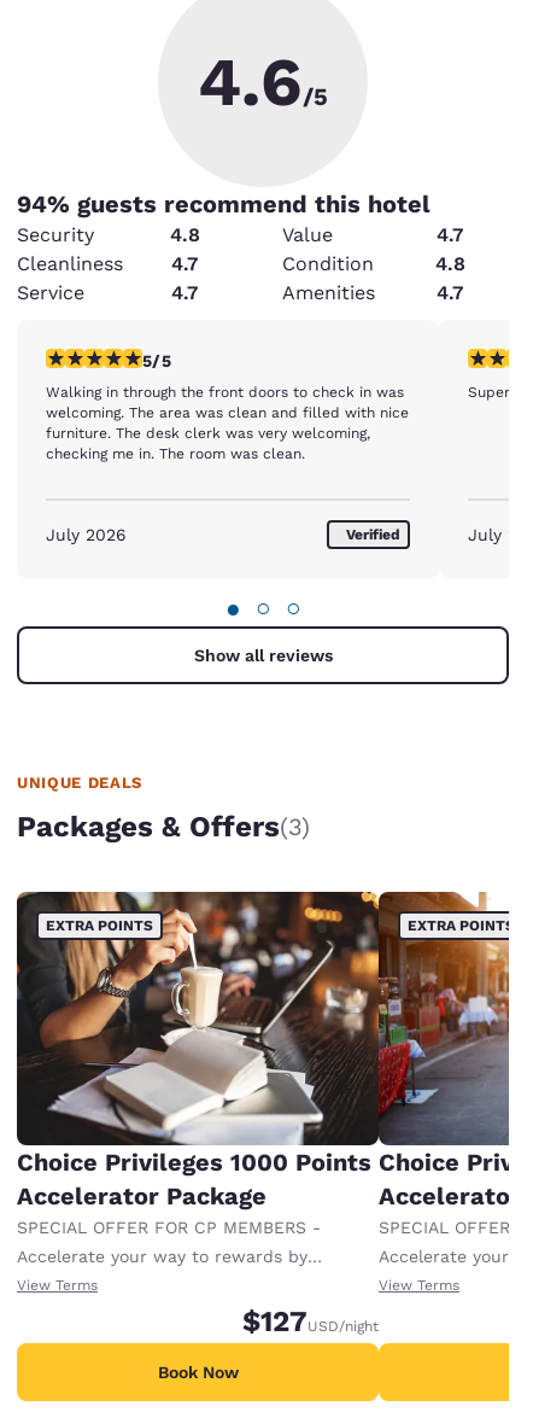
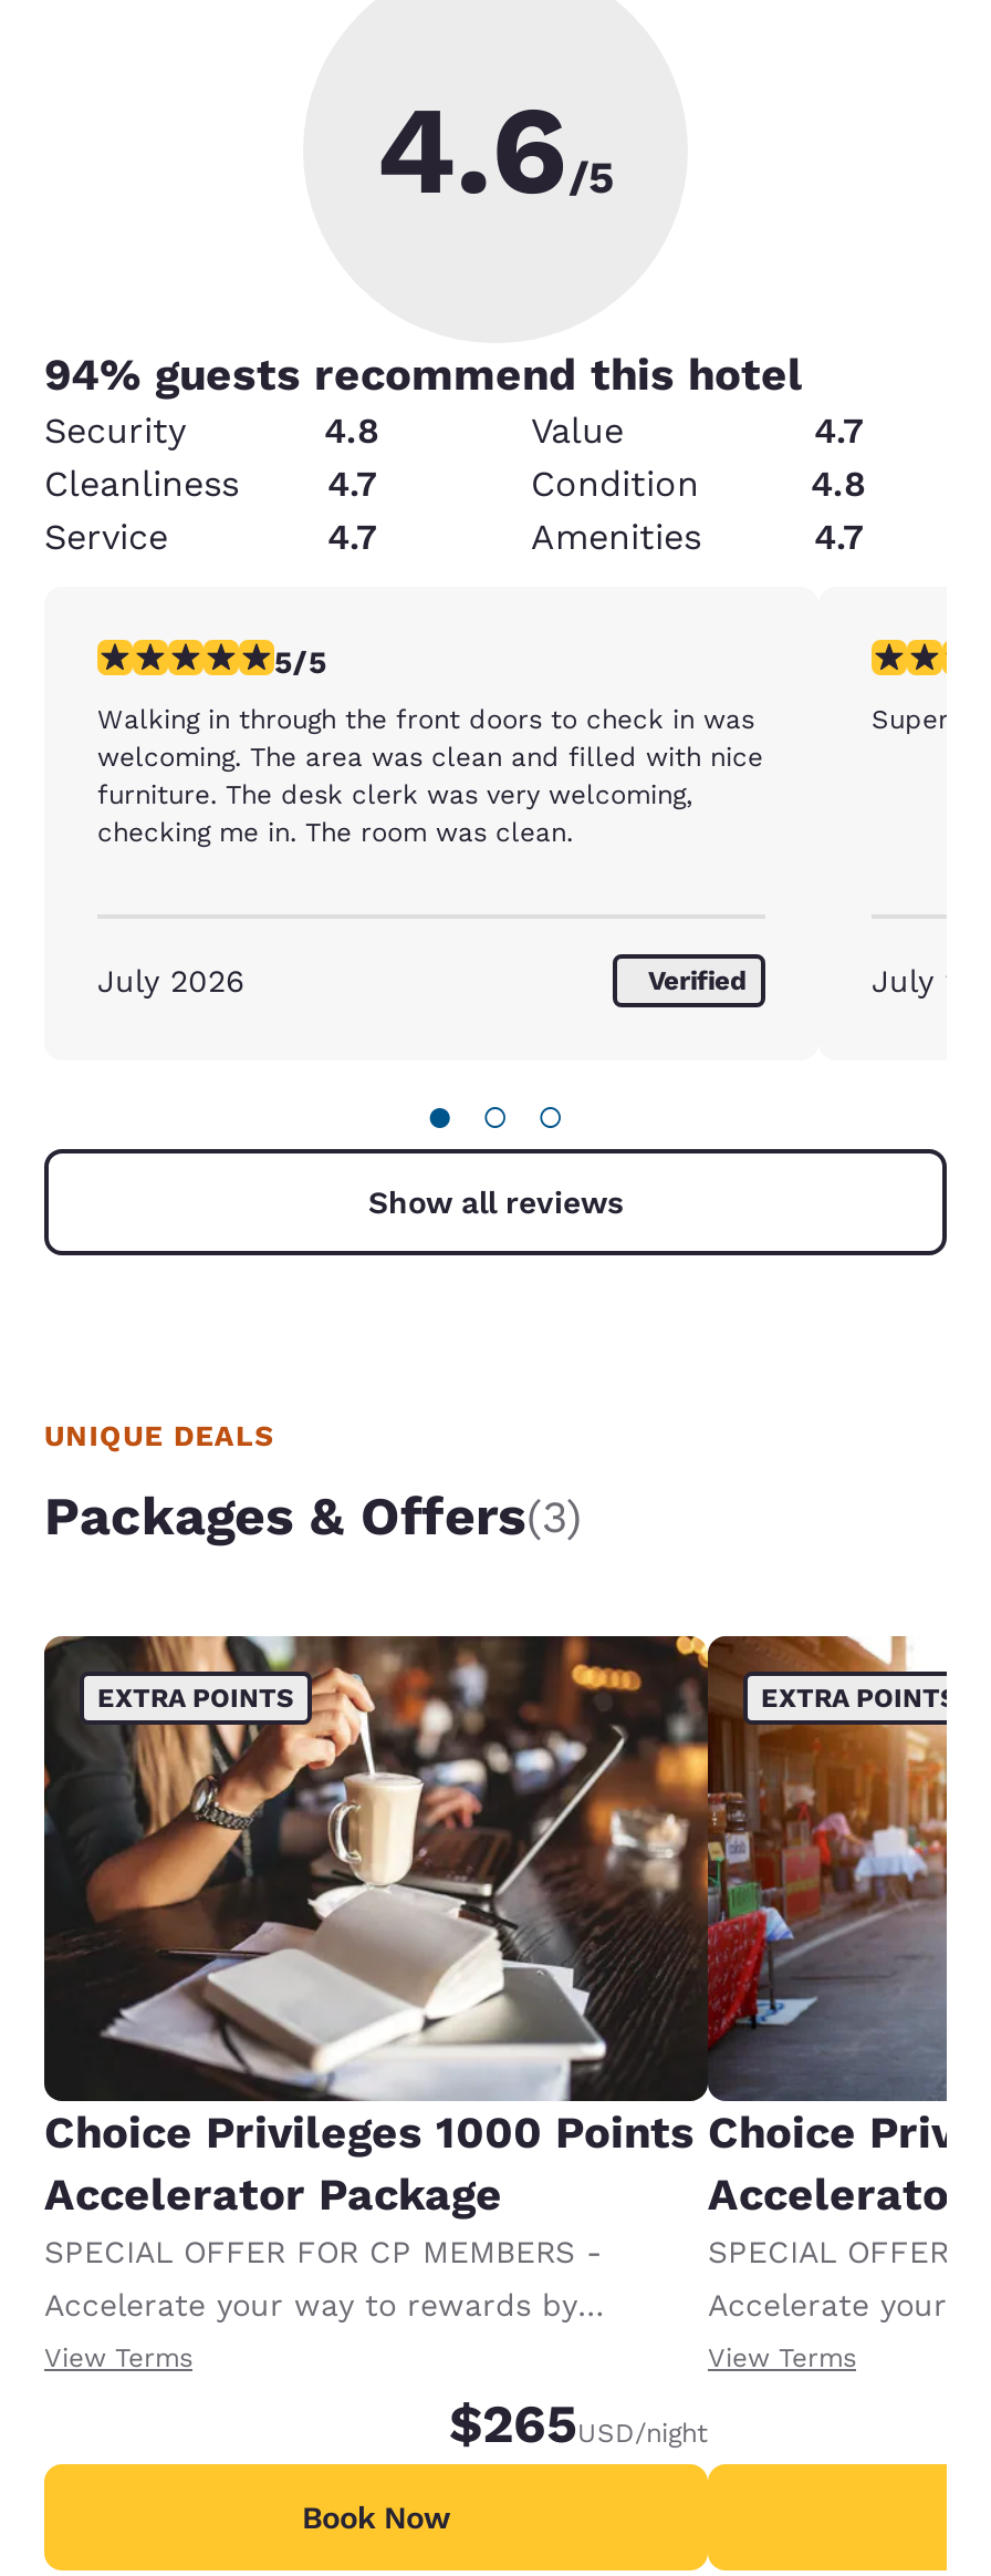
[242,1304,379,1338] $127USD/night -> [449,2393,708,2455] $265USD/night

